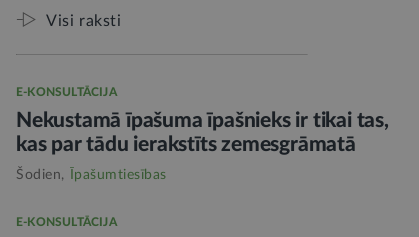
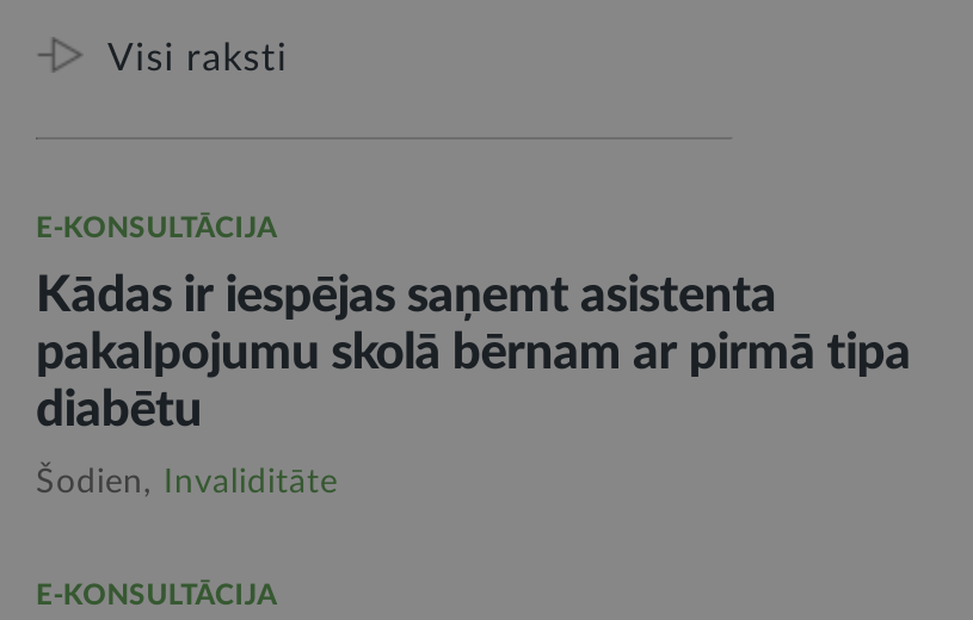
[16,110,389,155] Nekustamā īpašuma īpašnieks ir tikai tas, | kas par tādu ierakstīts zemesgrāmatā -> [36,271,911,435] Kādas ir iespējas saņemt asistenta | pakalpojumu skolā bērnam ar pirmā tipa | diabētu
[16,168,166,182] Šodien, Īpašumtiesības -> [36,466,338,500] Šodien, Invaliditāte

